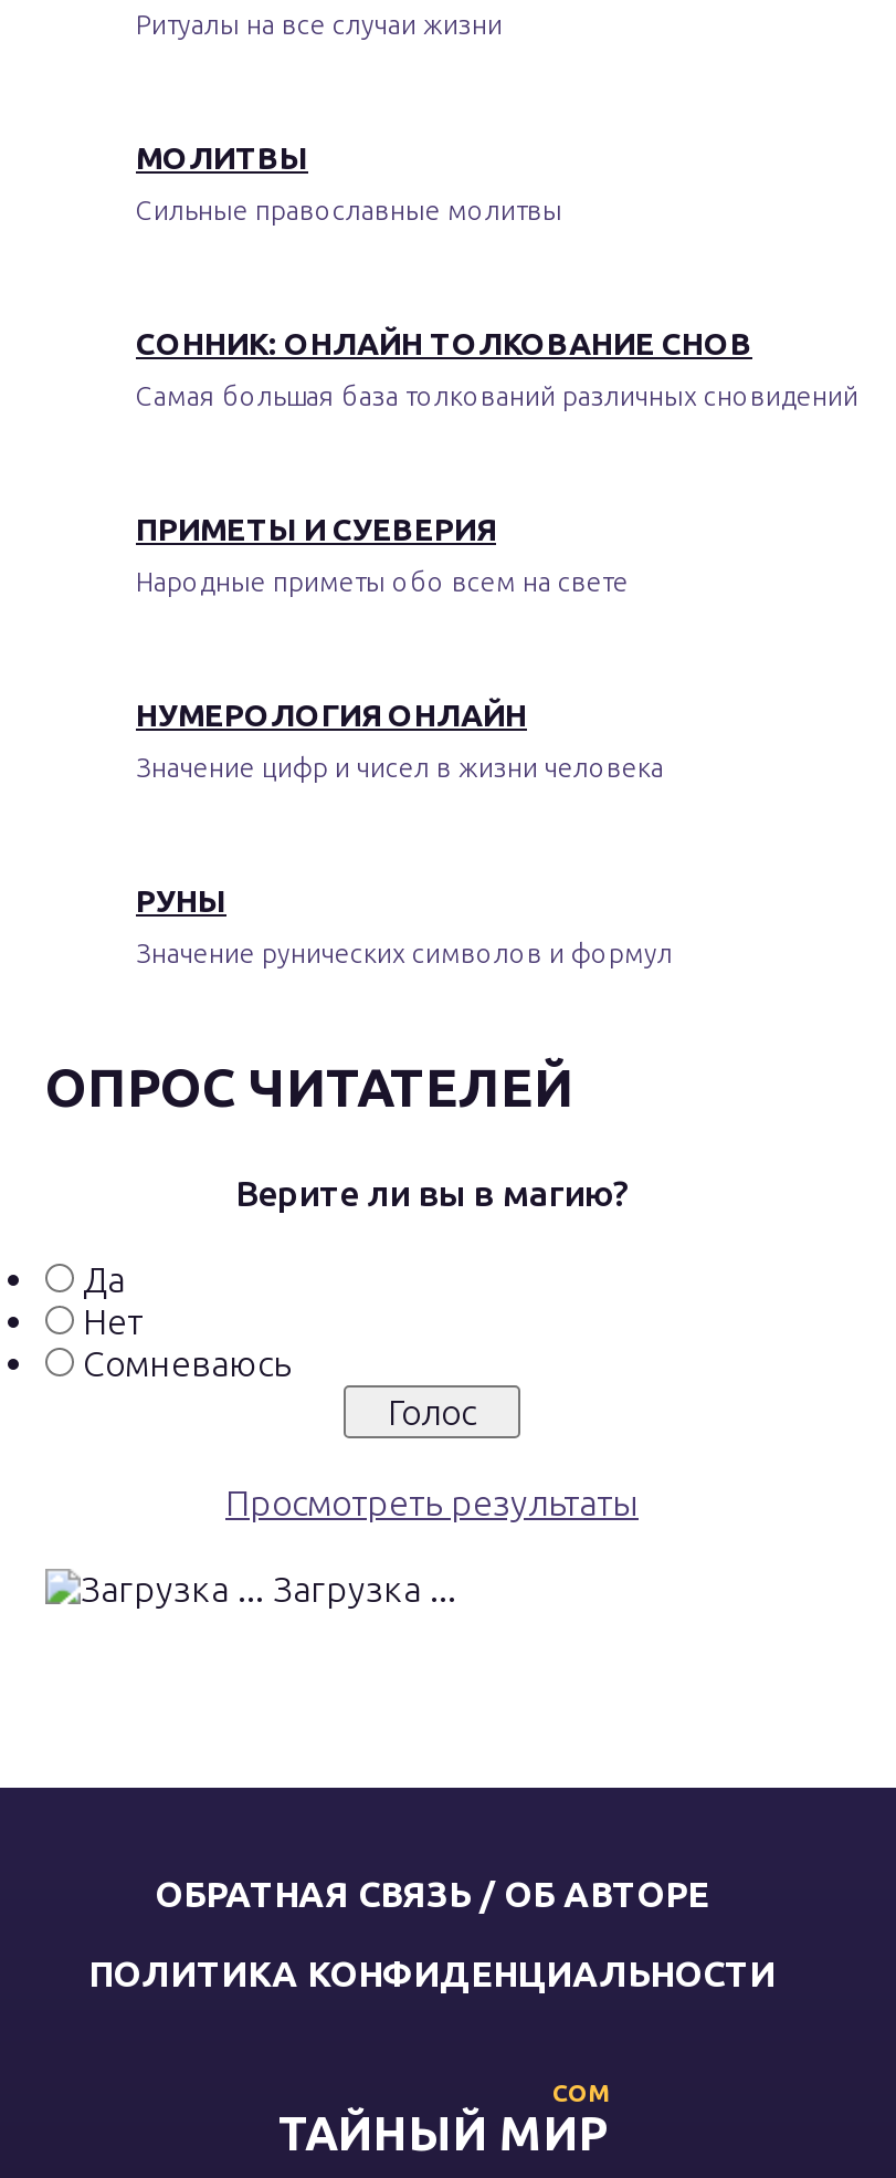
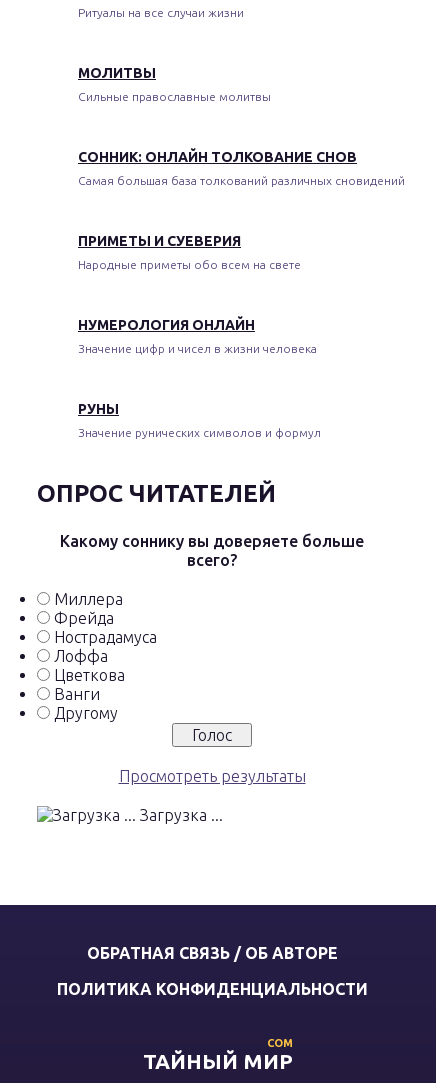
[235,1173,629,1213] Верите ли вы в магию? -> [60,532,364,569] Какому соннику вы доверяете больше | всего?
[83,1259,291,1383] Да | Нет | Сомневаюсь -> [54,590,157,722] Миллера | Фрейда | Нострадамуса | Лоффа | Цветкова | Ванги | Другому

